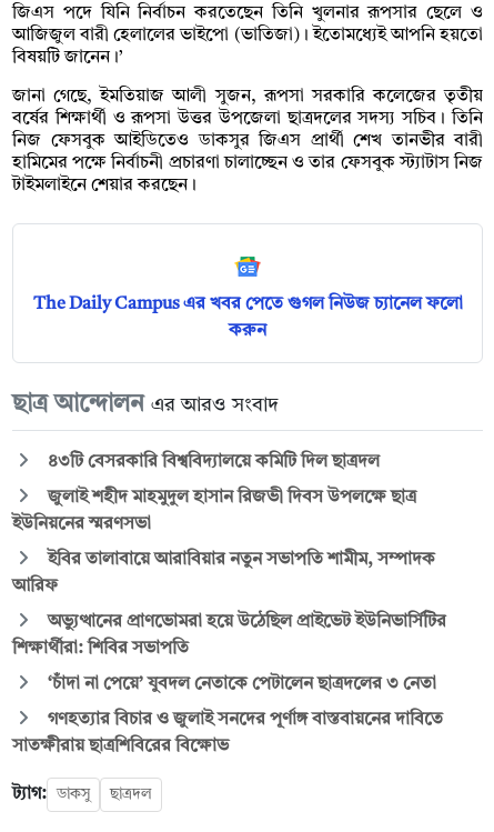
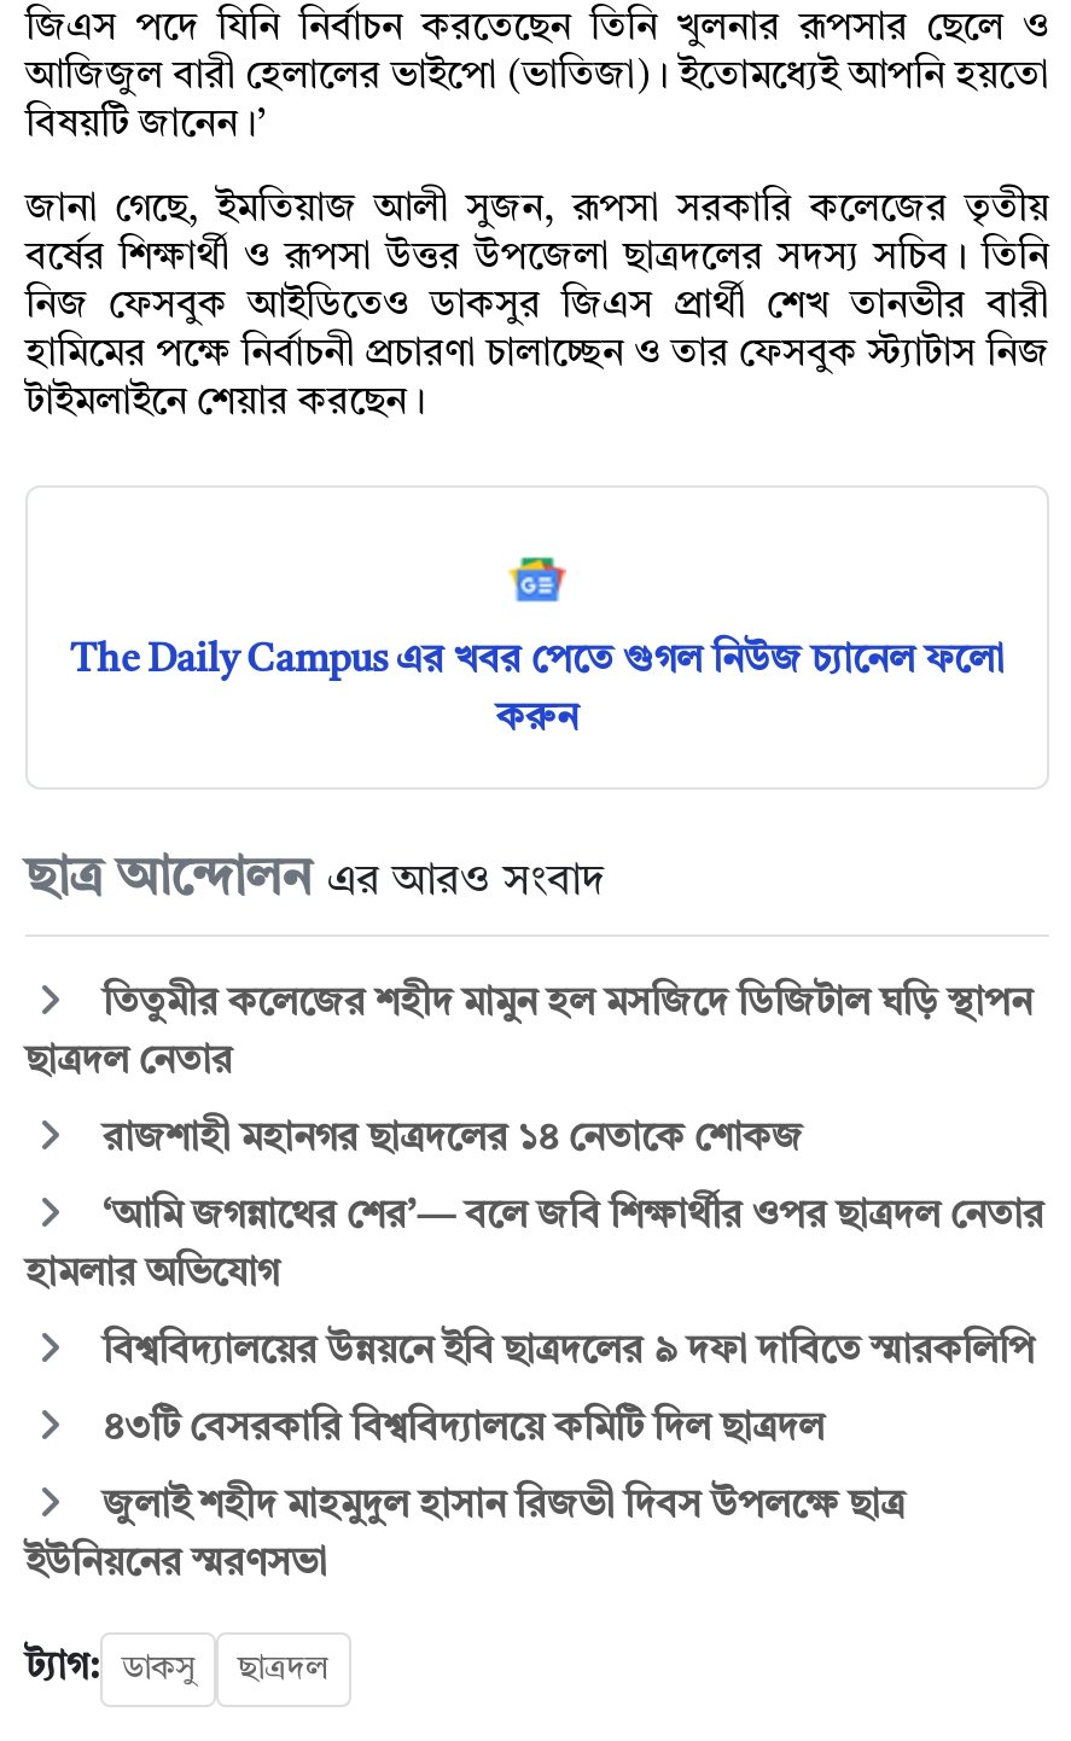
none -> [25,984,1044,1370] তিতুমীর কলেজের শহীদ মামুন হল মসজিদে ডিজিটাল ঘড়ি স্থাপন | ছাত্রদল নেতার | রাজশাহী মহানগর ছাত্রদলের ১৪ নেতাকে শোকজ | ‘আমি জগন্নাথের শের’— বলে জবি শিক্ষার্থীর ওপর ছাত্রদল নেতার | হামলার অভিযোগ | বিশ্ববিদ্যালয়ের উন্নয়নে ইবি ছাত্রদলের ৯ দফা দাবিতে স্মারকলিপি
moved [12,453,416,533] -> [25,1409,904,1583]: ৪৩টি বেসরকারি বিশ্ববিদ্যালয়ে কমিটি দিল ছাত্রদল | জুলাই শহীদ মাহমুদুল হাসান রিজভী দিবস উপলক্ষে ছাত্র | ইউনিয়নের স্মরণসভা
[12,550,446,755] ইবির তালাবায়ে আরাবিয়ার নতুন সভাপতি শামীম, সম্পাদক | আরিফ | অভ্যুত্থানের প্রাণভোমরা হয়ে উঠেছিল প্রাইভেট ইউনিভার্সিটির | শিক্ষার্থীরা: শিবির সভাপতি | ‘চাঁদা না পেয়ে’ যুবদল নেতাকে পেটালেন ছাত্রদলের ৩ নেতা | গণহত্যার বিচার ও জুলাই সনদের পূর্ণাঙ্গ বাস্তবায়নের দাবিতে | সাতক্ষীরায় ছাত্রশিবিরের বিক্ষোভ -> none

